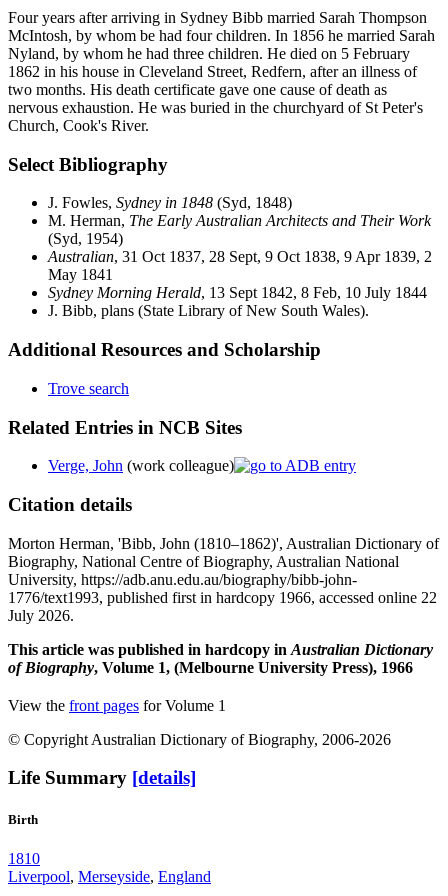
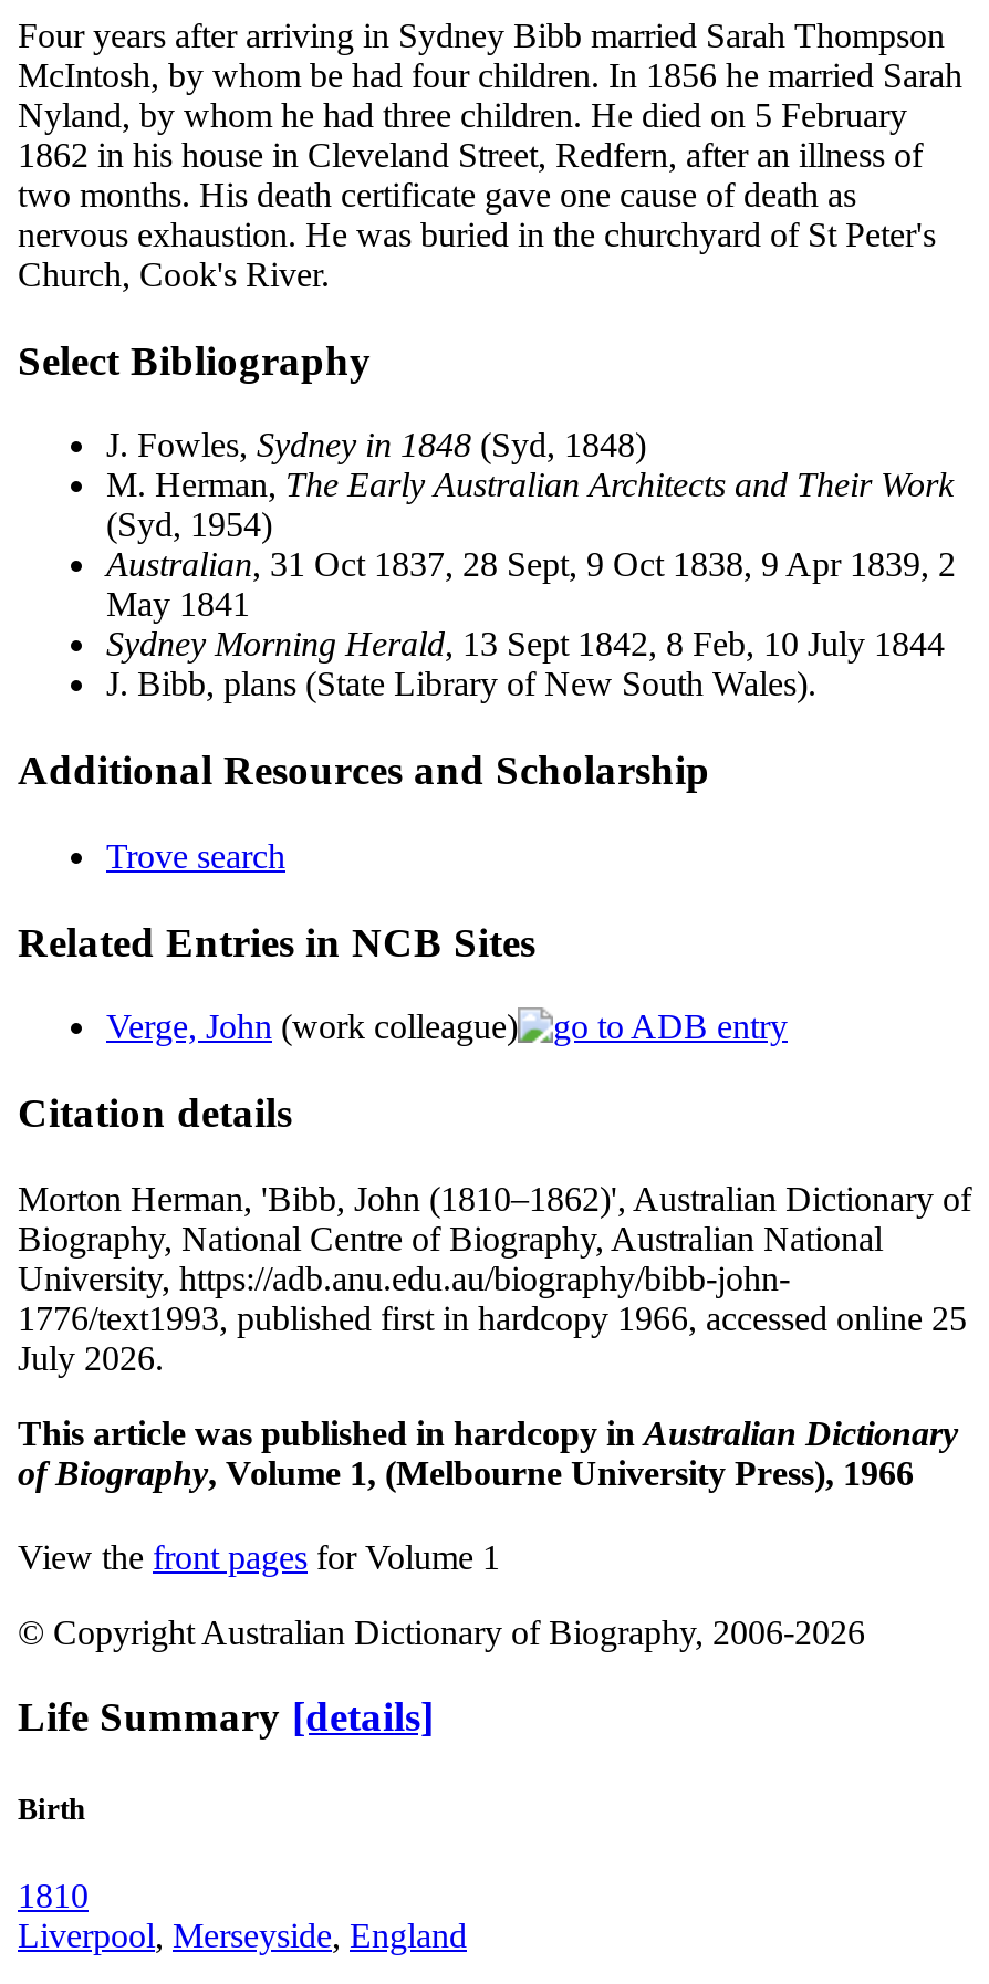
[8,589,437,606] 1776/text1993, published first in hardcopy 1966, accessed online 22 -> [18,1299,967,1336] 1776/text1993, published first in hardcopy 1966, accessed online 25

